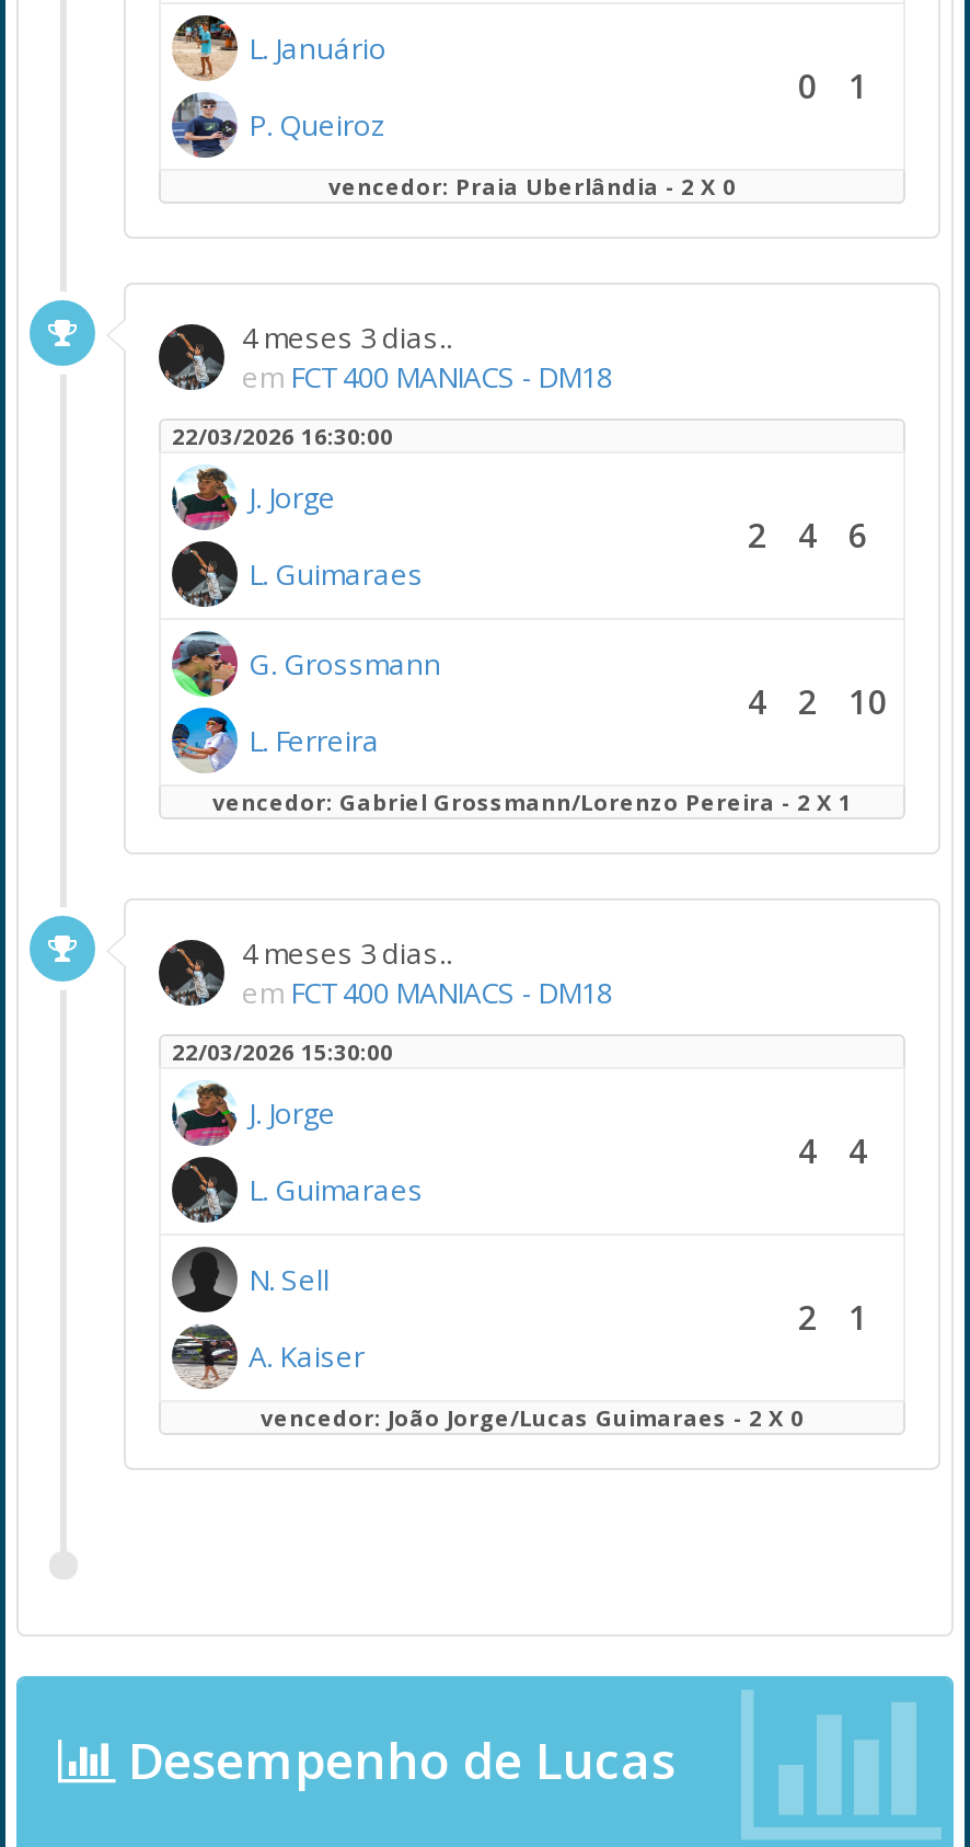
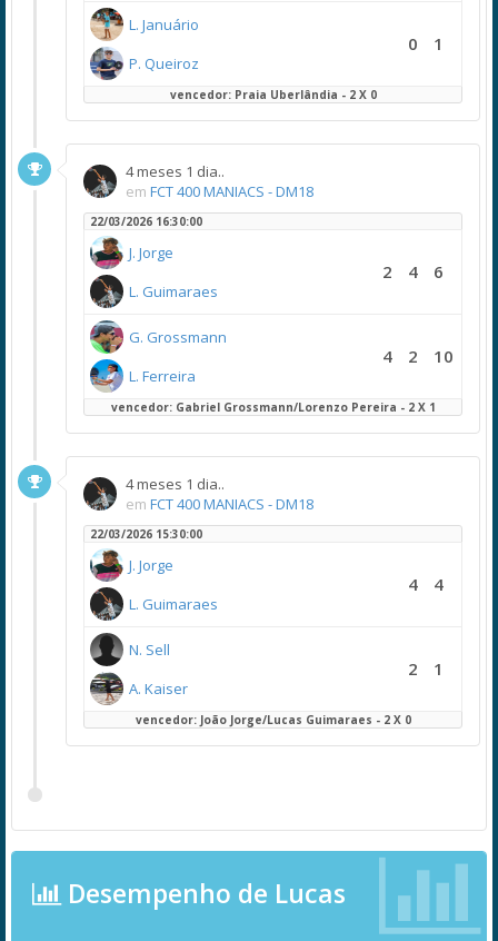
[242,317,452,356] 4 meses 3 dias.. -> [126,161,225,181] 4 meses 1 dia..
[242,933,452,972] 4 meses 3 dias.. -> [126,474,225,494] 4 meses 1 dia..

